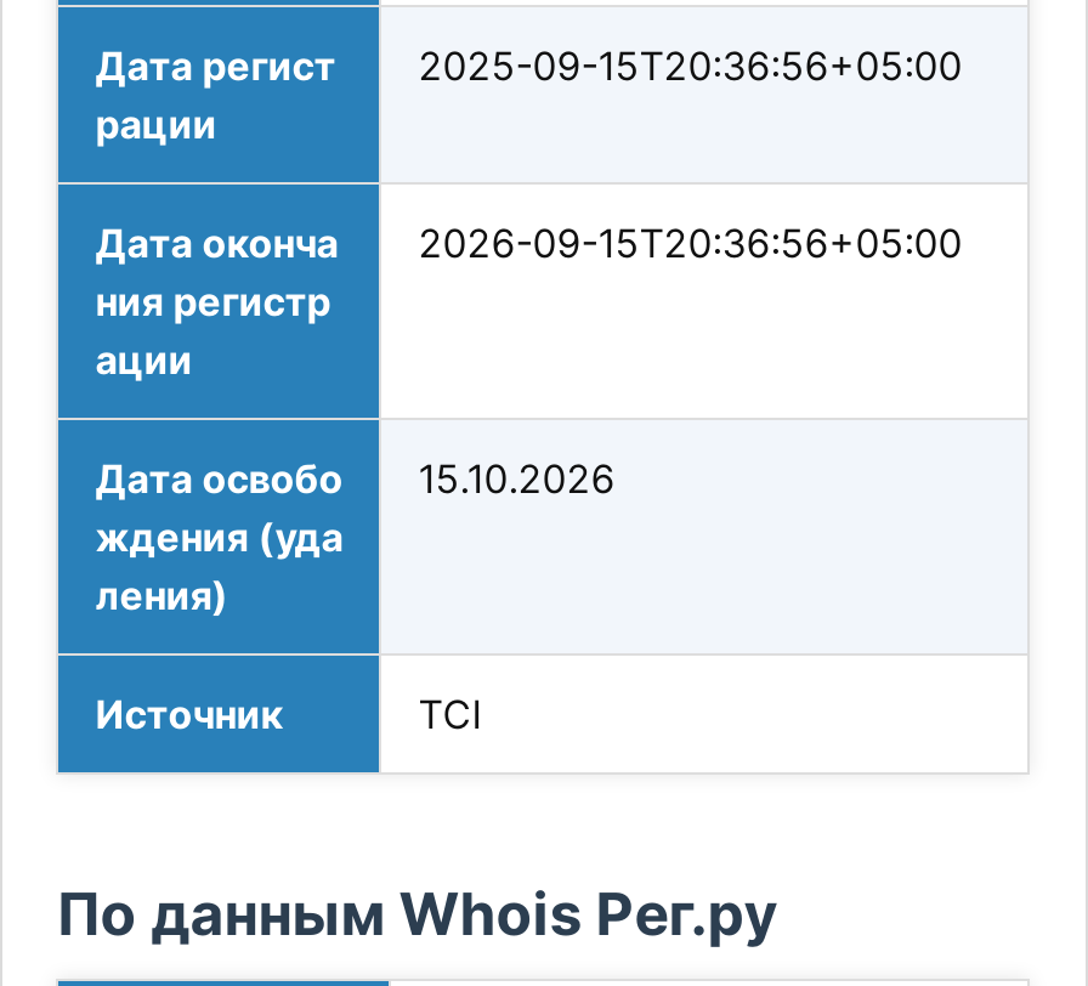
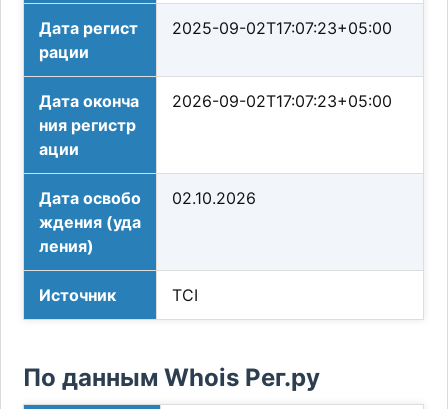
[95,42,962,90] Дата регист 2025-09-15T20:36:56+05:00 -> [39,18,392,38] Дата регист 2025-09-02T17:07:23+05:00
[95,219,962,267] Дата оконча 2026-09-15T20:36:56+05:00 -> [39,91,392,111] Дата оконча 2026-09-02T17:07:23+05:00
[95,454,615,503] Дата освобо 15.10.2026 -> [39,188,256,208] Дата освобо 02.10.2026

